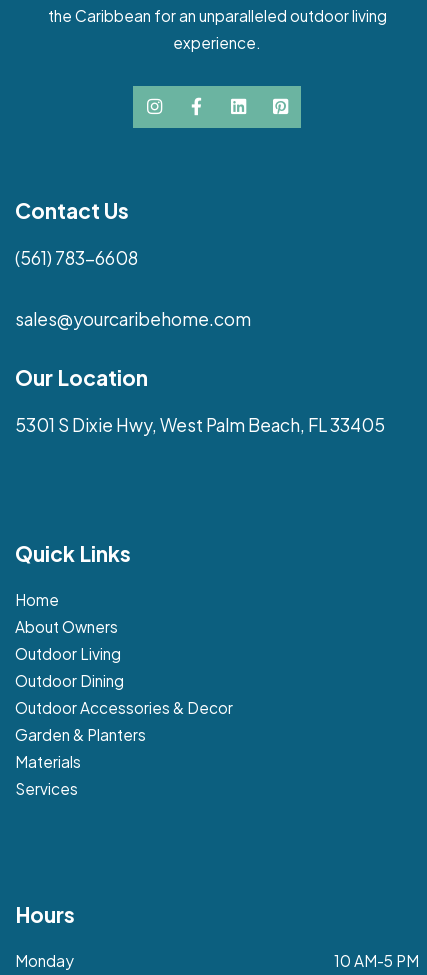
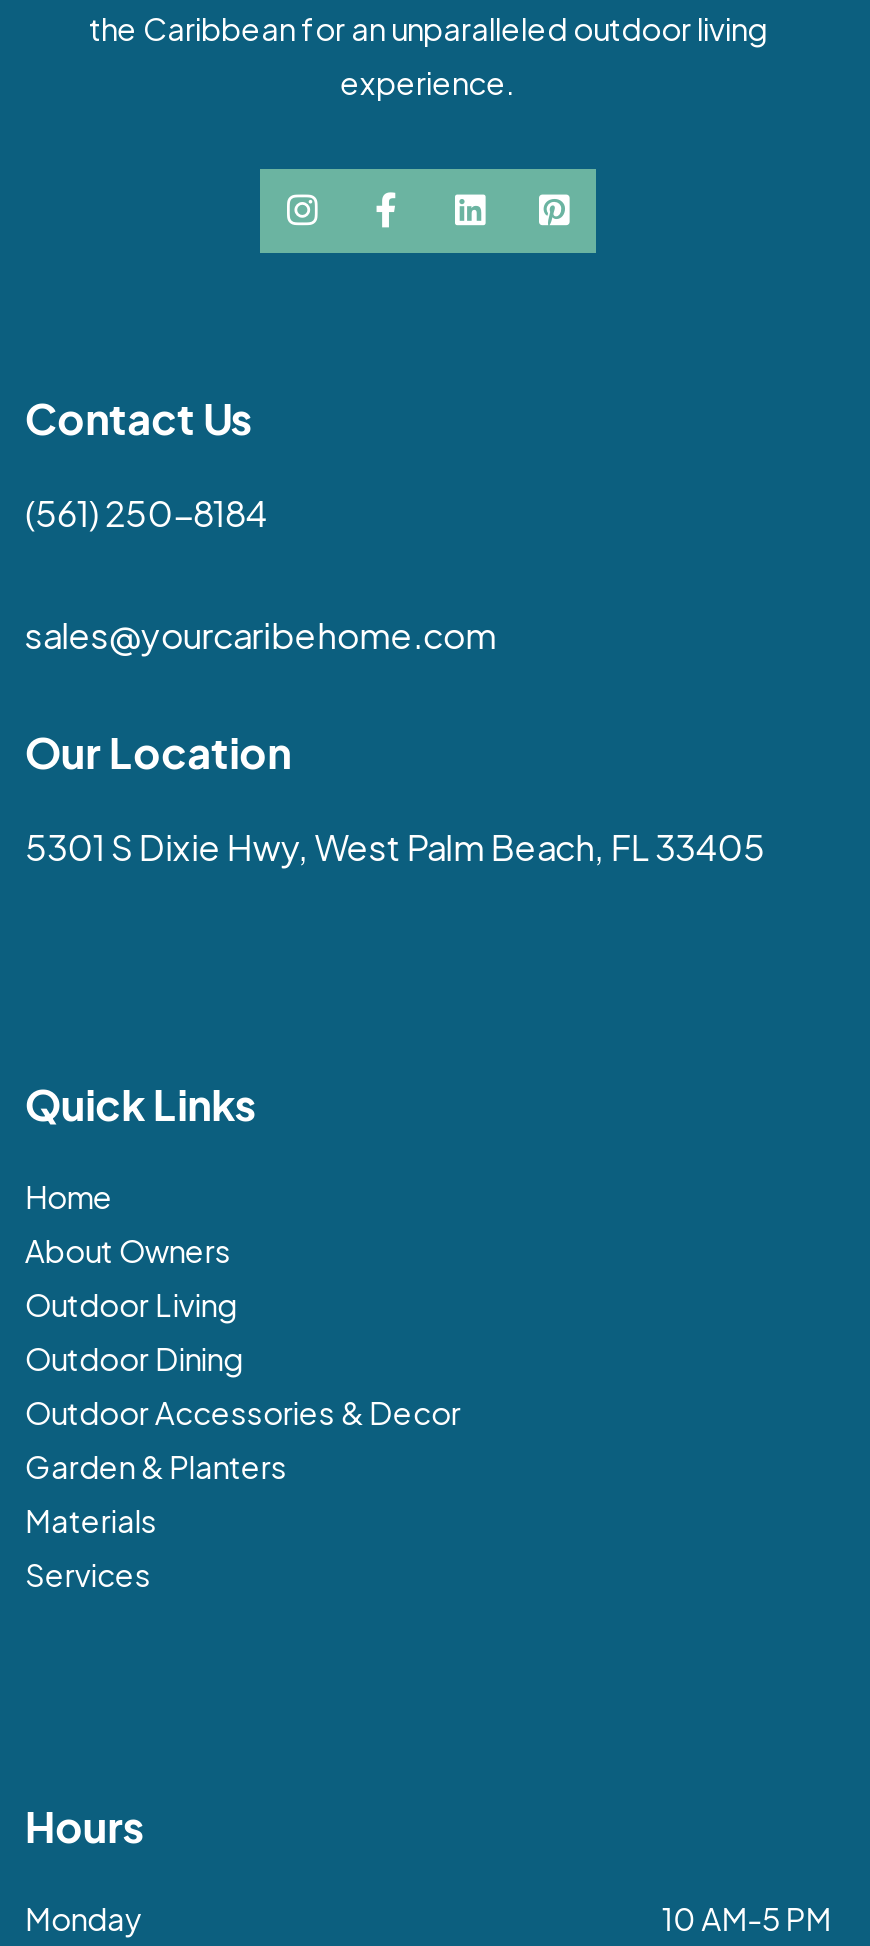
[15,247,138,269] (561) 783-6608 -> [25,491,267,535] (561) 250-8184

